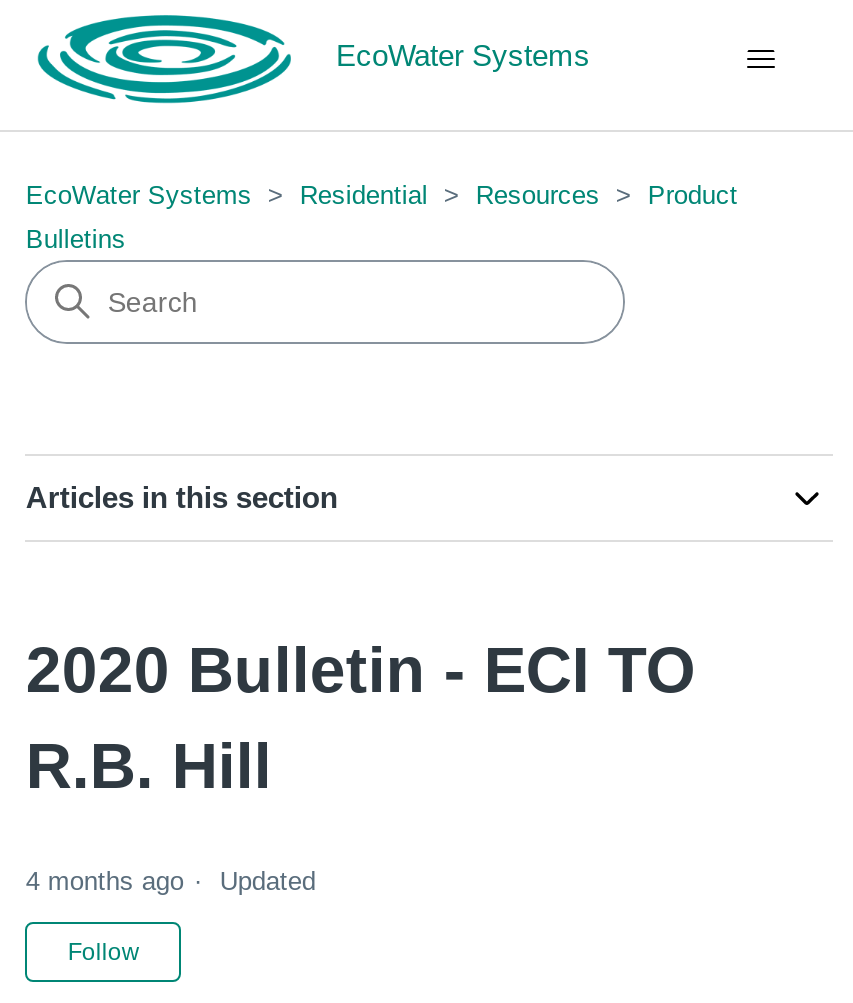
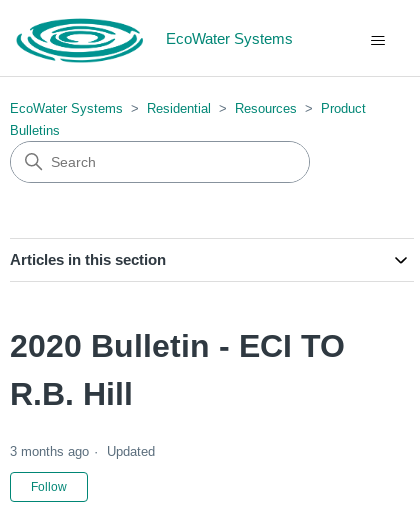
[26,867,316,897] 4 months ago Updated -> [10,444,155,459] 3 months ago Updated

